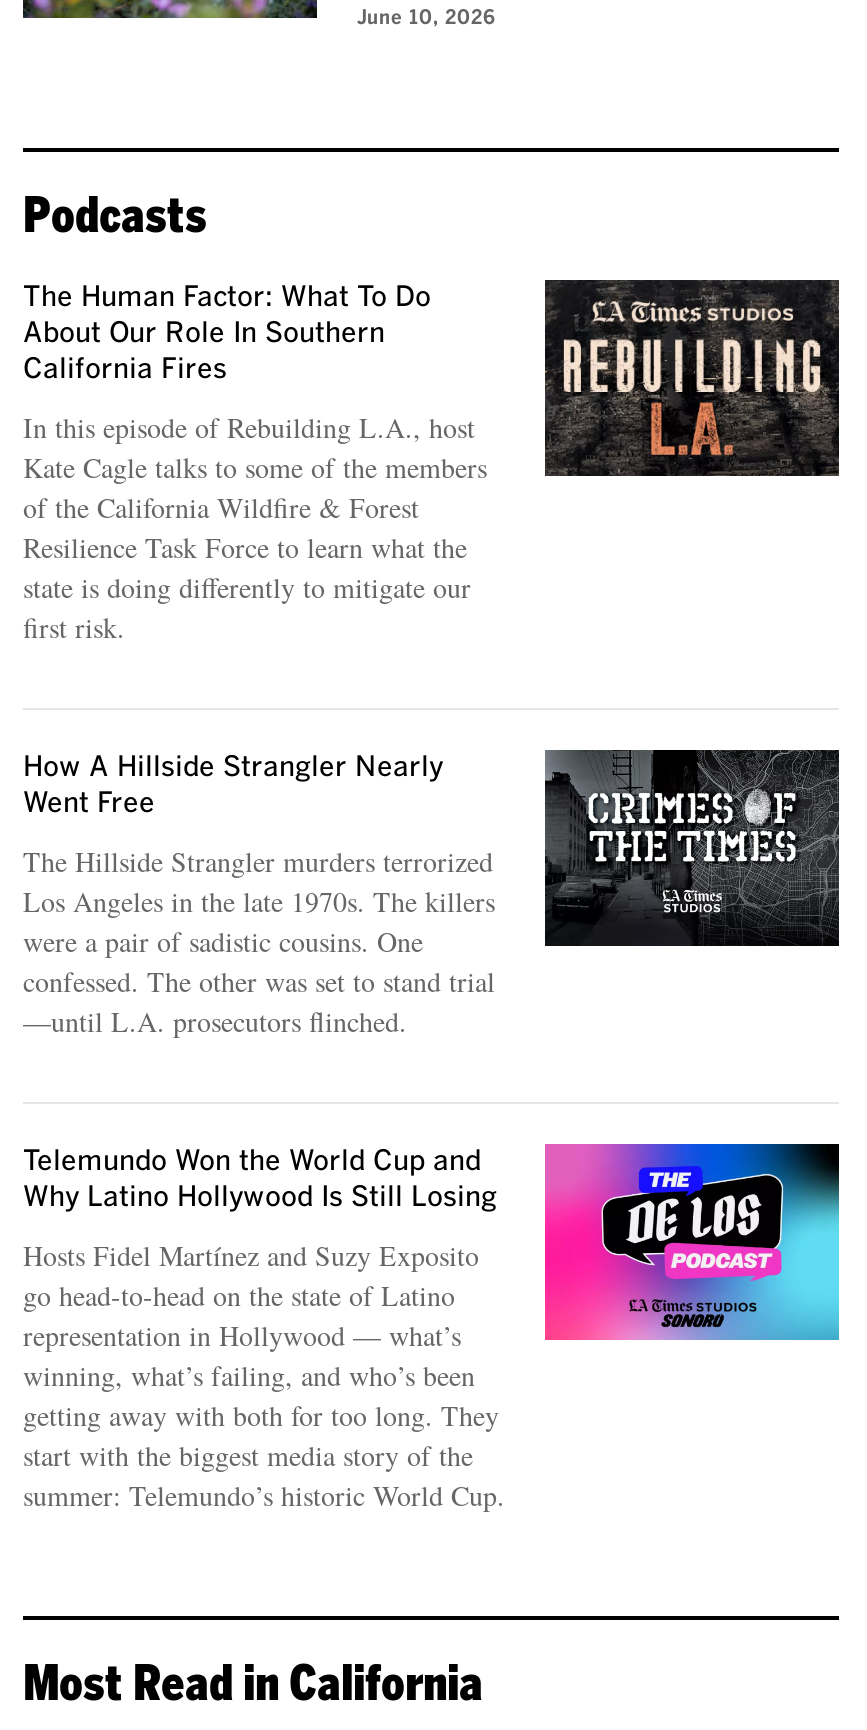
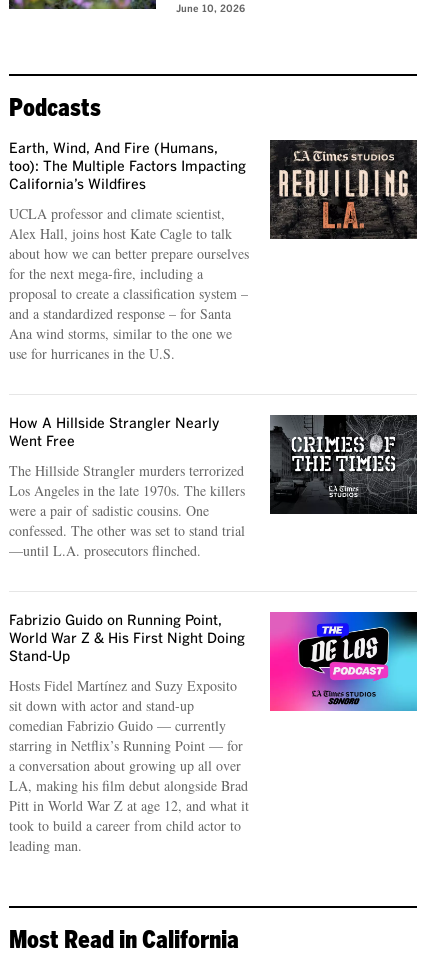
[23,285,431,385] The Human Factor: What To Do | About Our Role In Southern | California Fires -> [9,142,246,192] Earth, Wind, And Fire (Humans, | too): The Multiple Factors Impacting | California’s Wildfires
[23,409,487,647] In this episode of Rebuilding L.A., host | Kate Cagle talks to some of the members | of the California Wildfire & Forest | Resilience Task Force to learn what the | state is doing differently to mitigate our | first risk. -> [9,204,249,363] UCLA professor and climate scientist, | Alex Hall, joins host Kate Cagle to talk | about how we can better prepare ourselves | for the next mega-fire, including a | proposal to create a classification system – | and a standardized response – for Santa | Ana wind storms, similar to the one we | use for hurricanes in the U.S.
[23,1149,497,1213] Telemundo Won the World Cup and | Why Latino Hollywood Is Still Losing -> [9,614,245,664] Fabrizio Guido on Running Point, | World War Z & His First Night Doing | Stand-Up
[23,1242,841,1515] [image] | go head-to-head on the state of Latino | representation in Hollywood — what’s | winning, what’s failing, and who’s been | getting away with both for too long. They | start with the biggest media story of the | summer: Telemundo’s historic World Cup. -> [9,686,417,855] [image] | sit down with actor and stand-up | comedian Fabrizio Guido — currently | starring in Netflix’s Running Point — for | a conversation about growing up all over | LA, making his film debut alongside Brad | Pitt in World War Z at age 12, and what it | took to build a career from child actor to | leading man.

